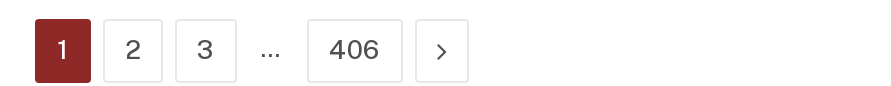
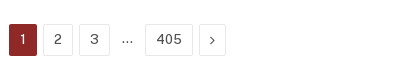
[329,35,381,65] 406 -> [156,32,182,47] 405

